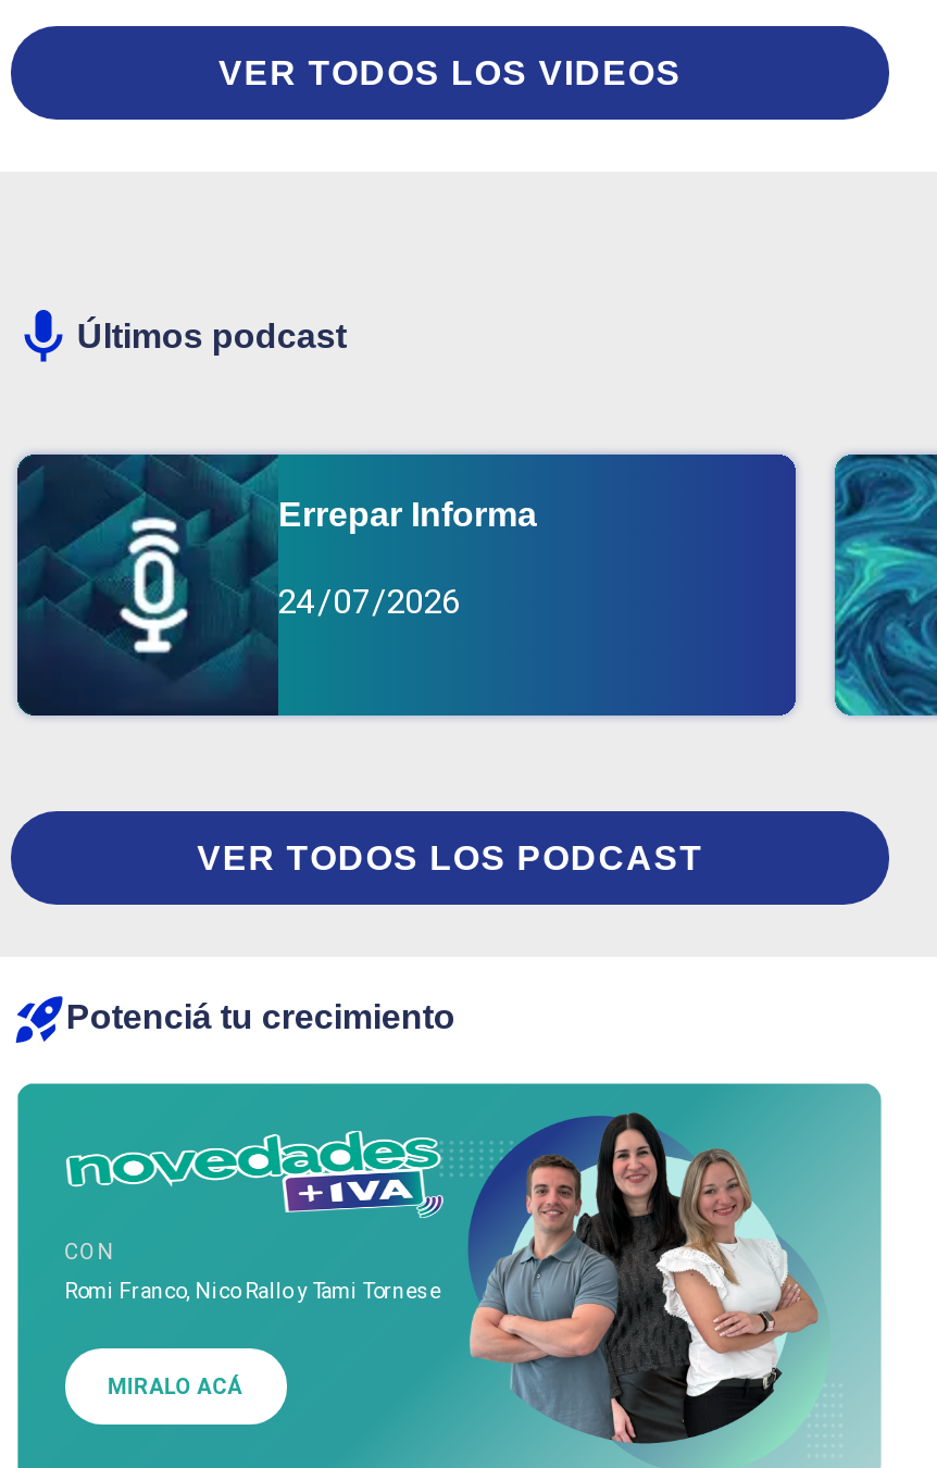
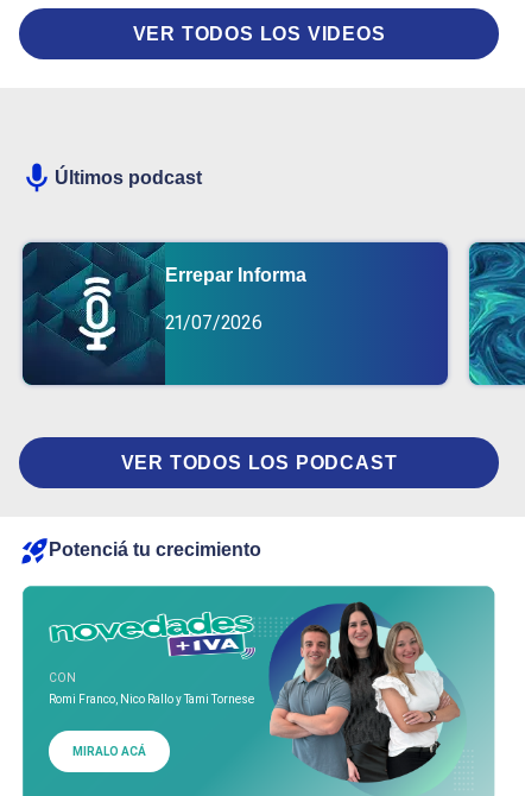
[278,580,463,622] 24/07/2026 -> [165,311,262,334] 21/07/2026

